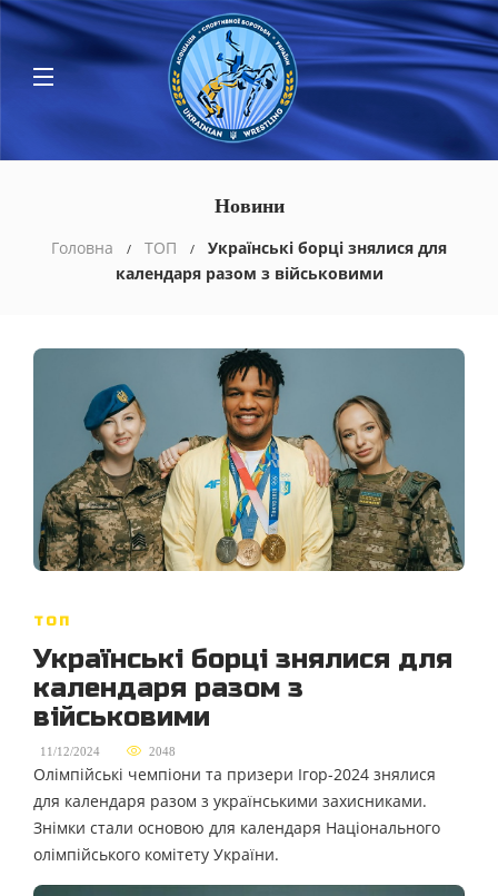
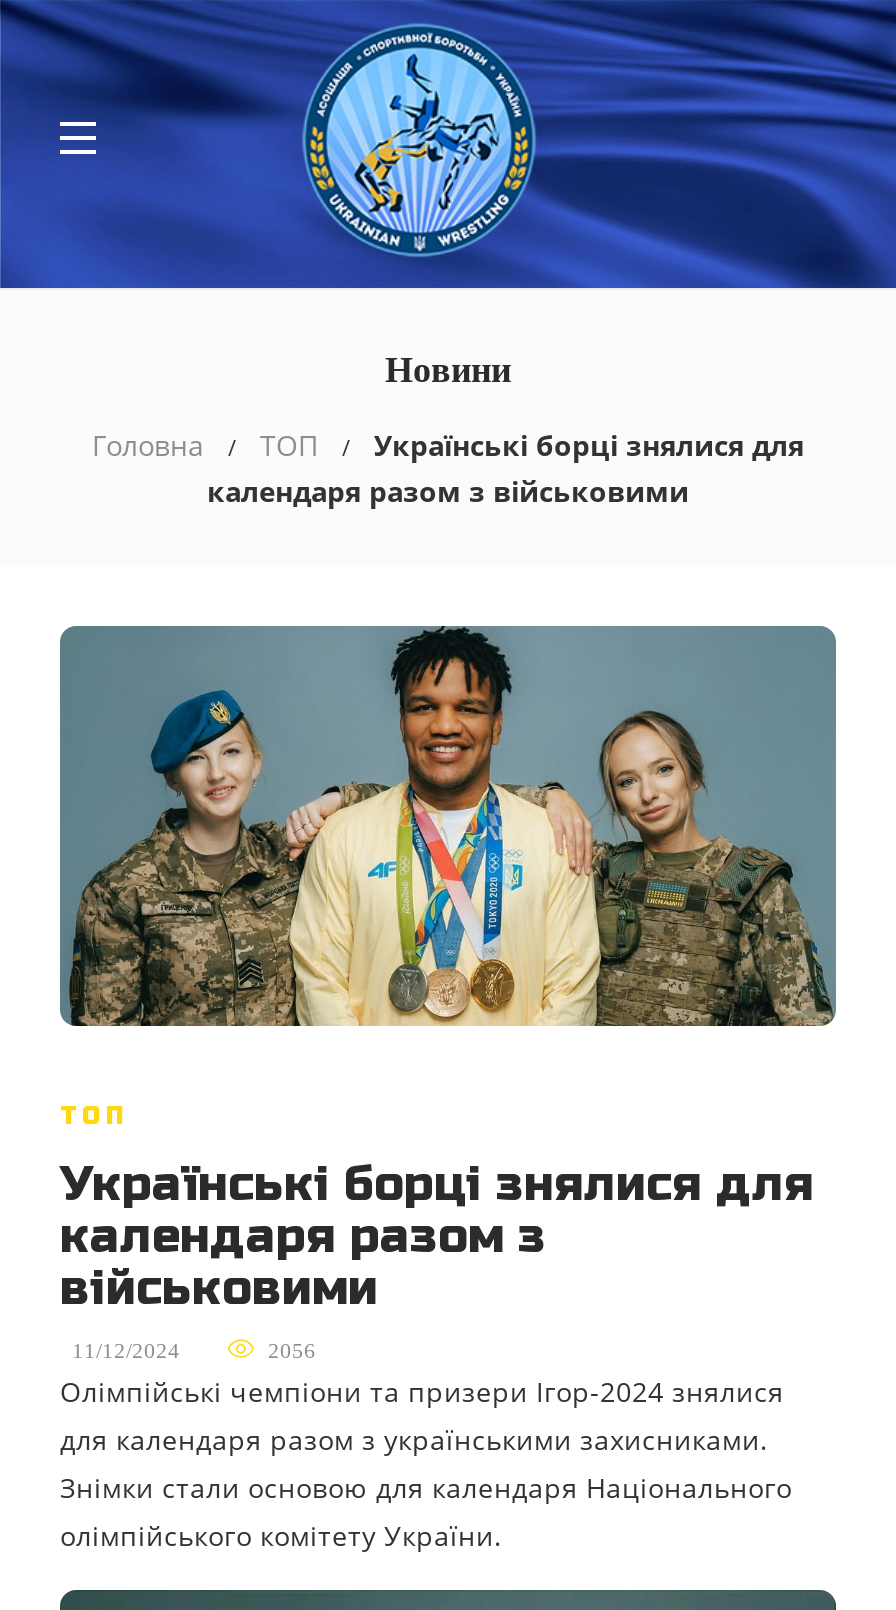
[146,744,176,758] 2048 -> [262,1337,316,1361] 2056

